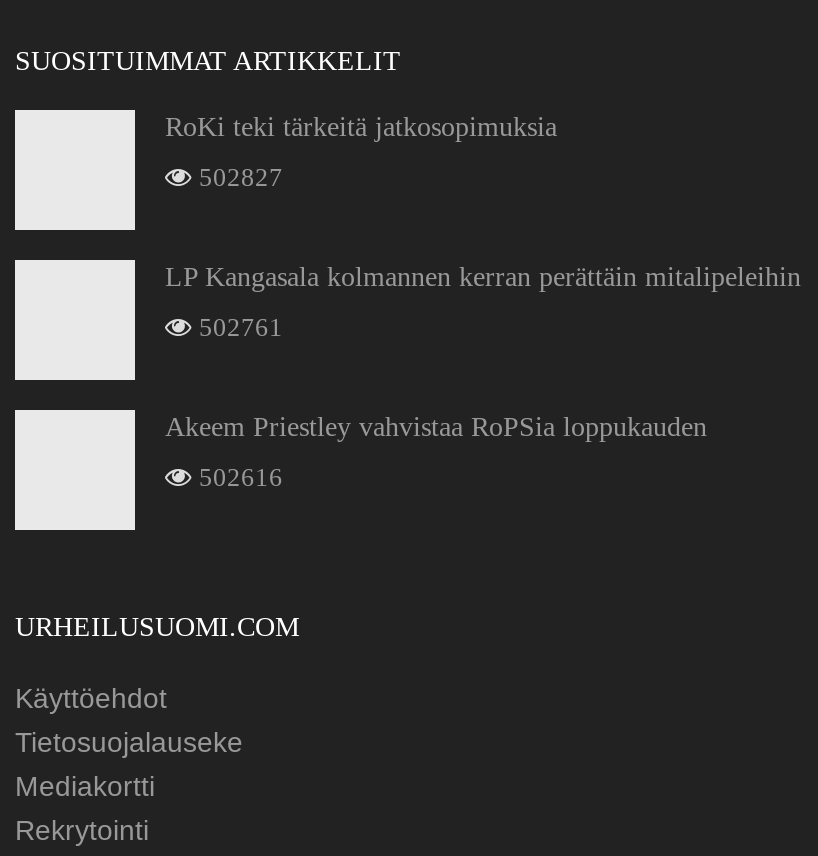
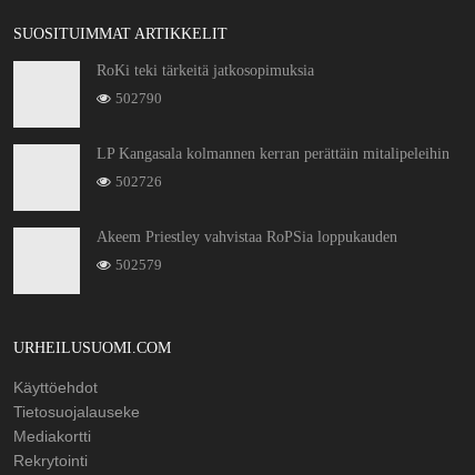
[199,163,283,193] 502827 -> [115,90,162,107] 502790
[199,313,283,343] 502761 -> [115,173,162,190] 502726
[199,463,283,493] 502616 -> [115,257,162,273] 502579

